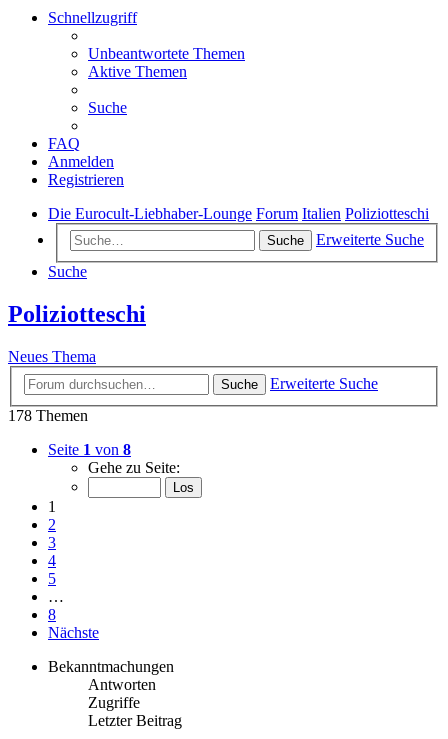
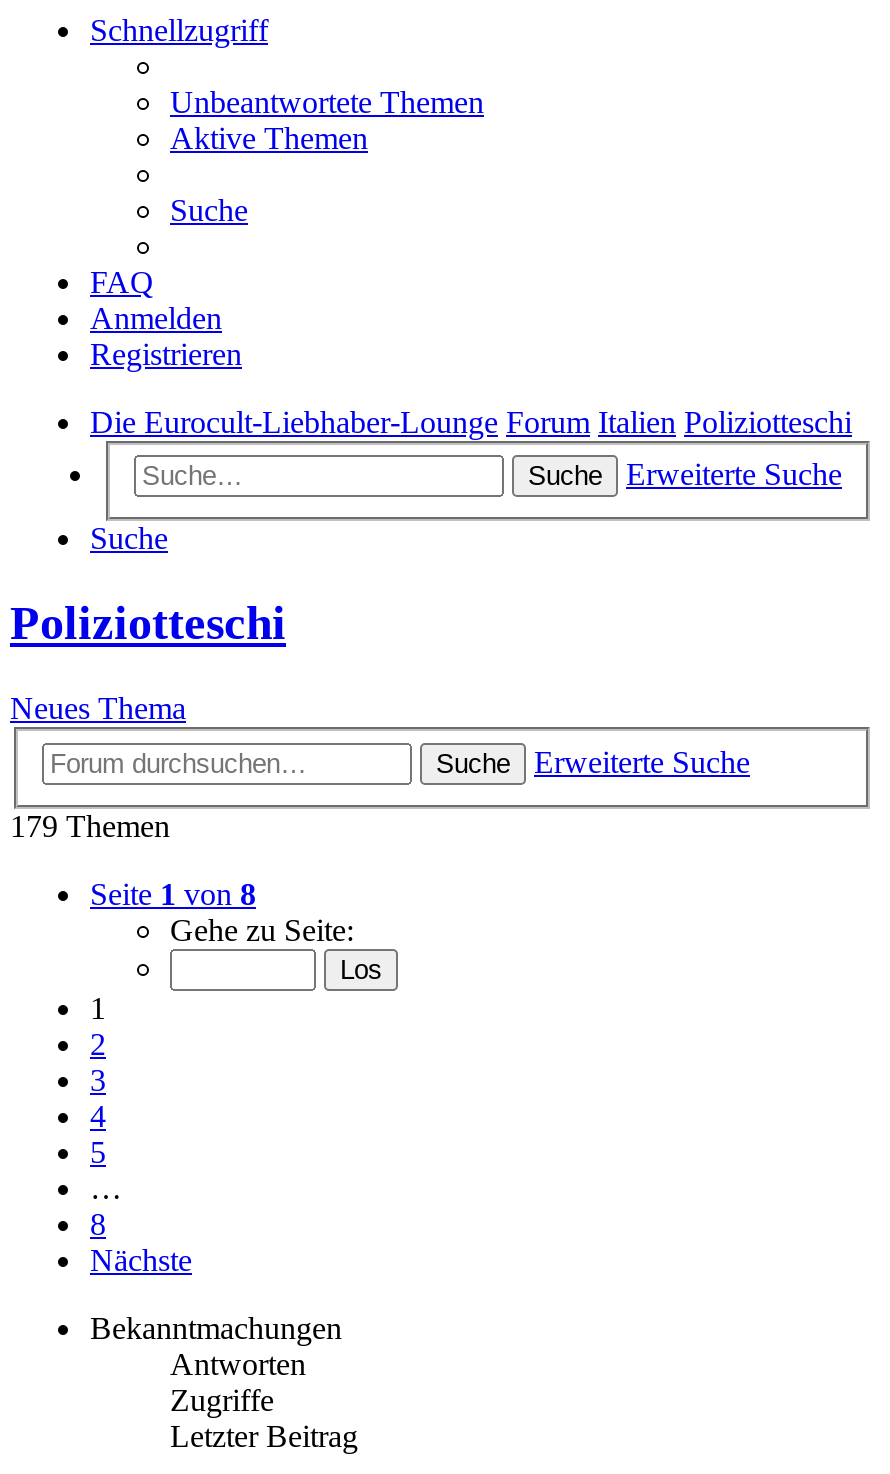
[8,407,88,424] 178 Themen -> [10,809,170,843] 179 Themen

